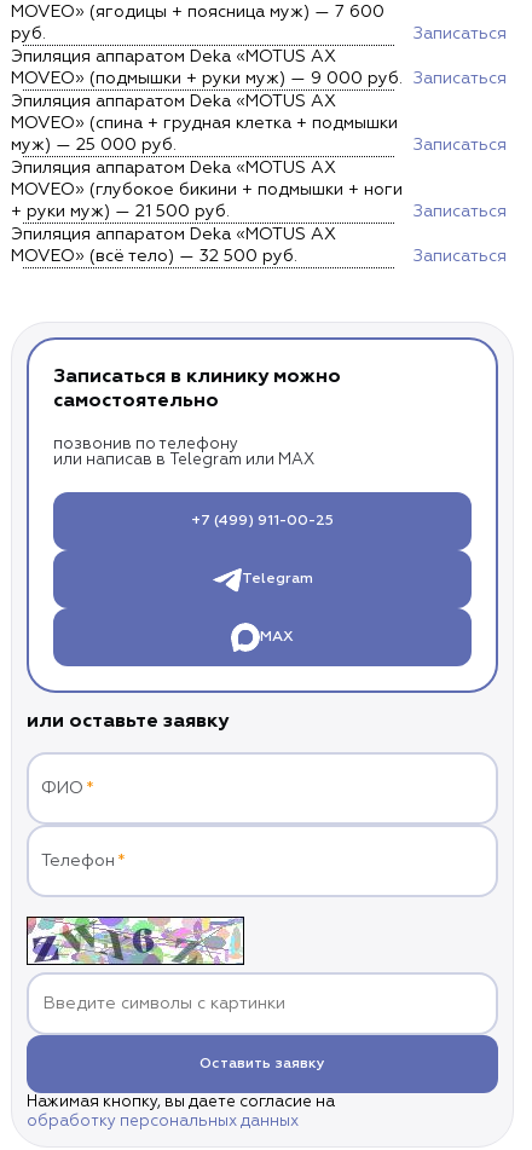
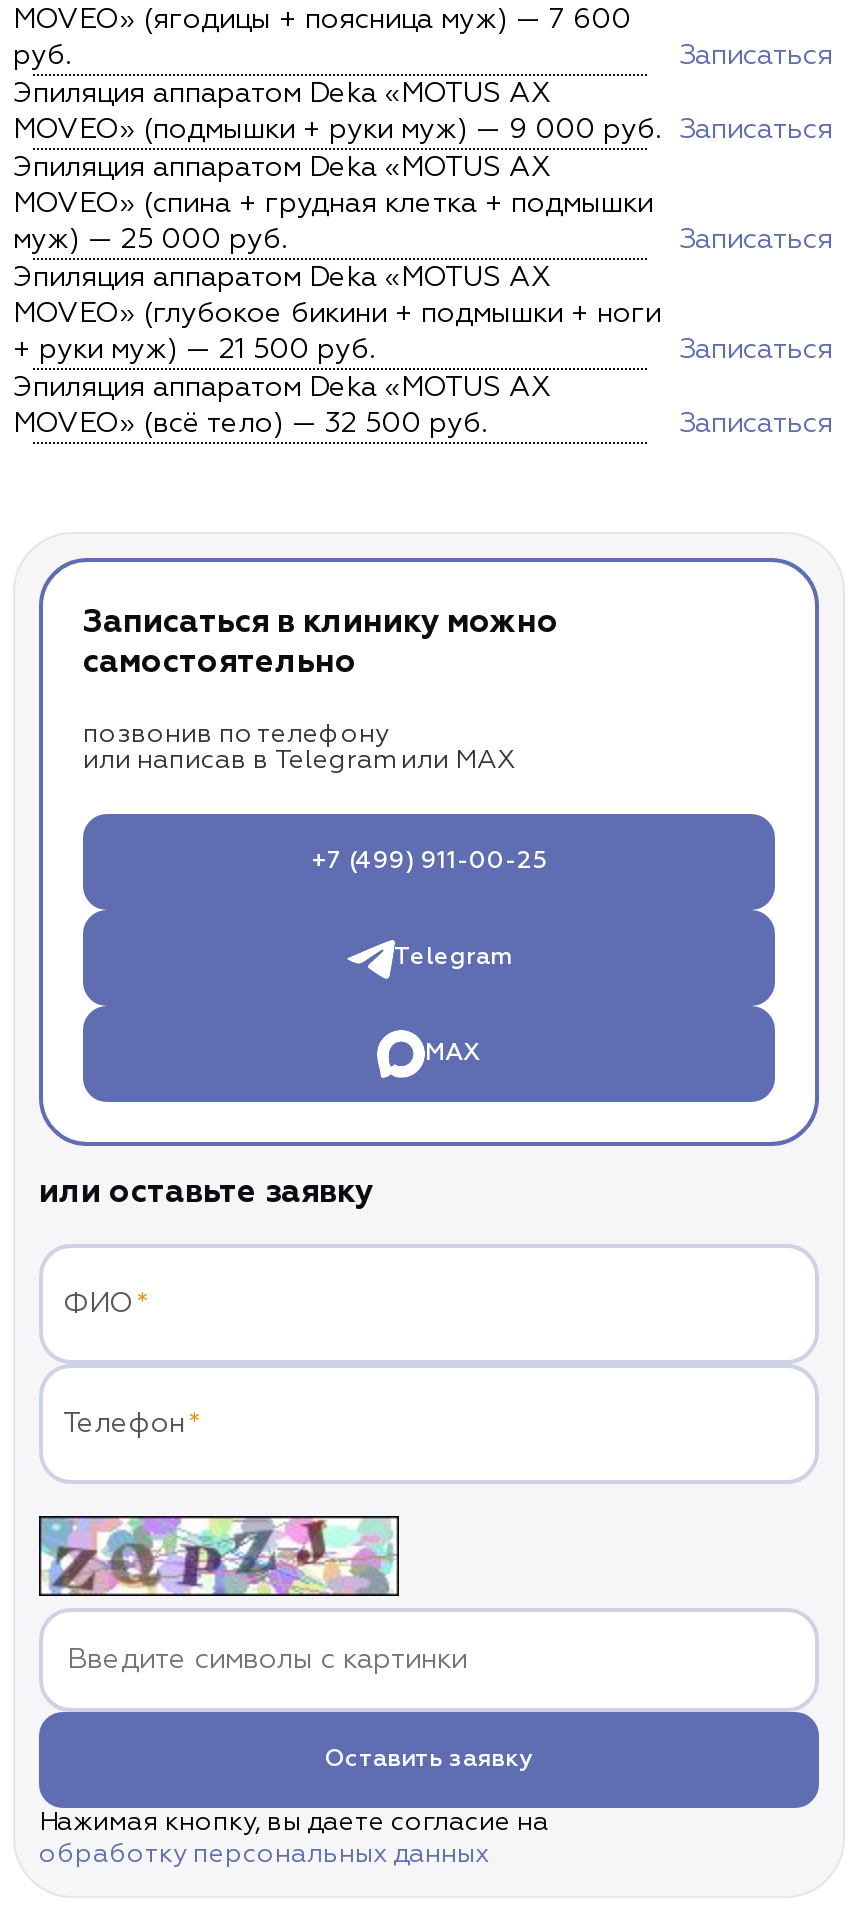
[27,917,244,965] [image] -> [39,1516,397,1596] [image]

